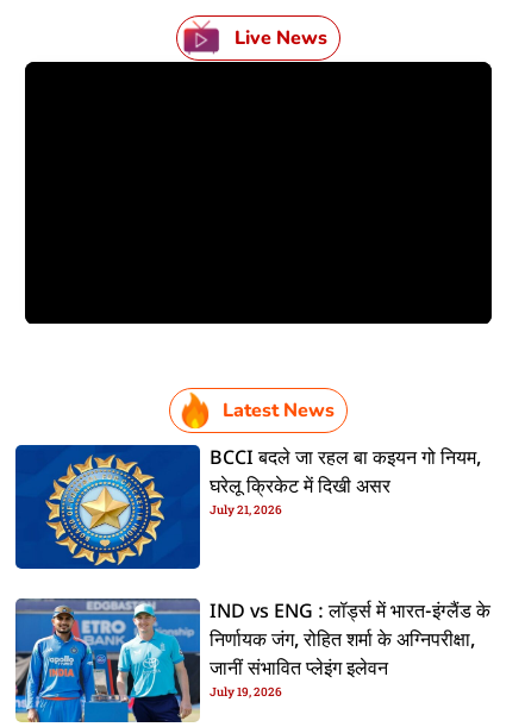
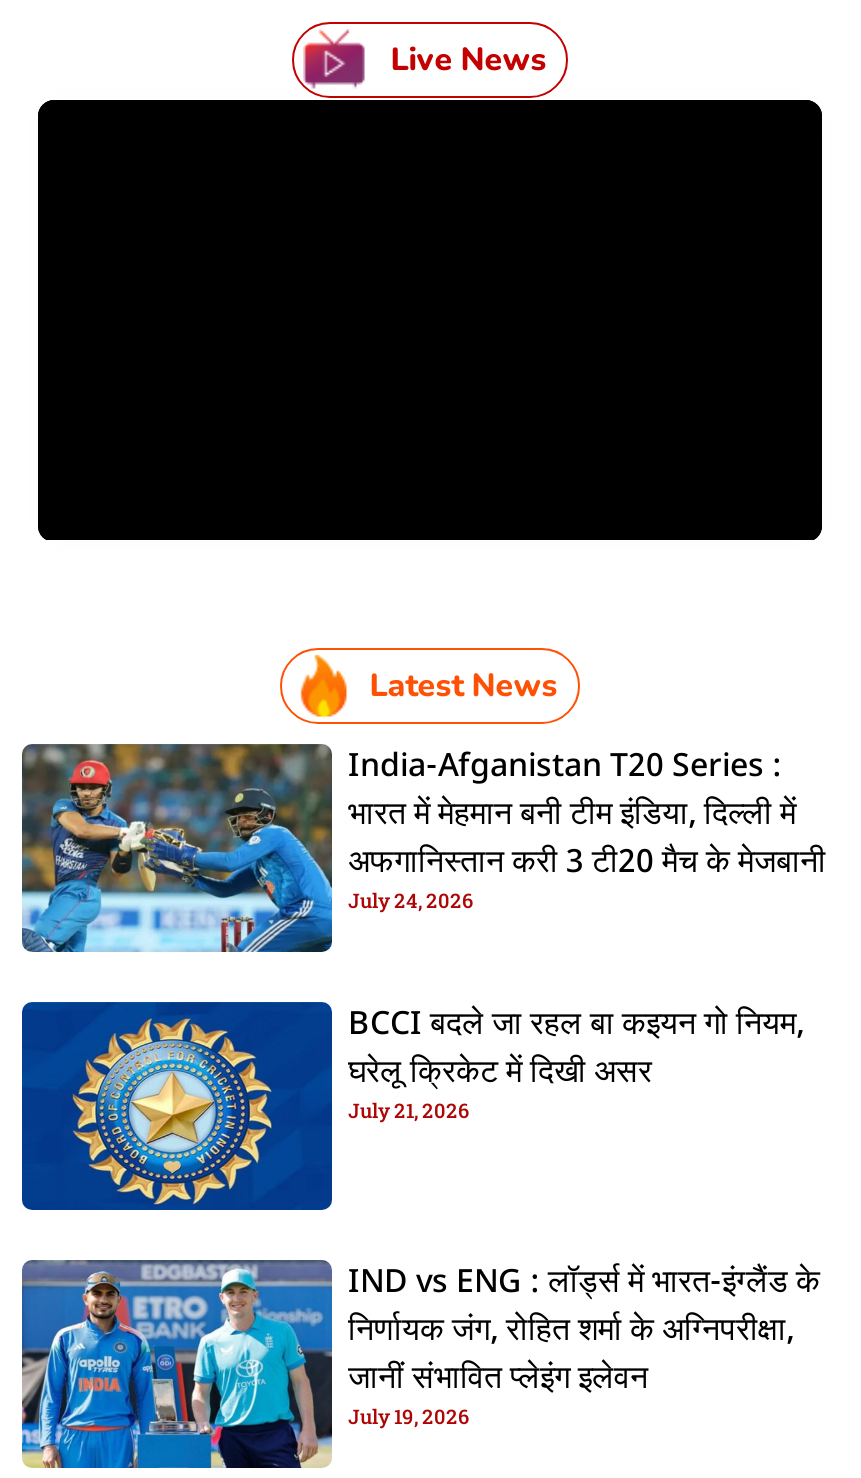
none -> [20,742,826,954] [image] | India-Afganistan T20 Series : | भारत में मेहमान बनी टीम इंडिया, दिल्ली में | अफगानिस्तान करी 3 टी20 मैच के मेजबानी | July 24, 2026

